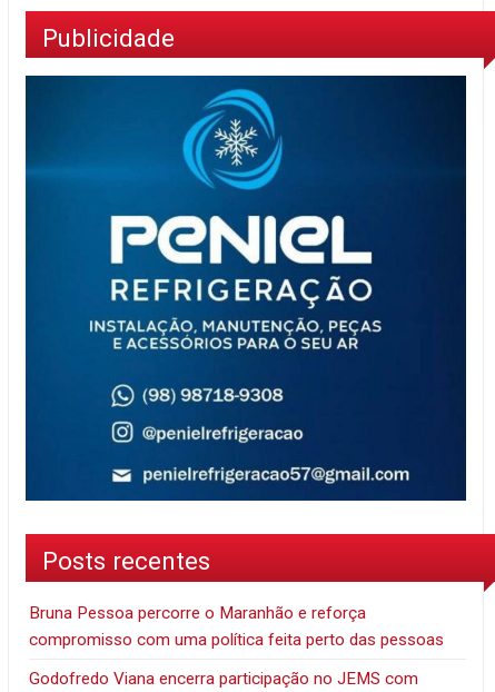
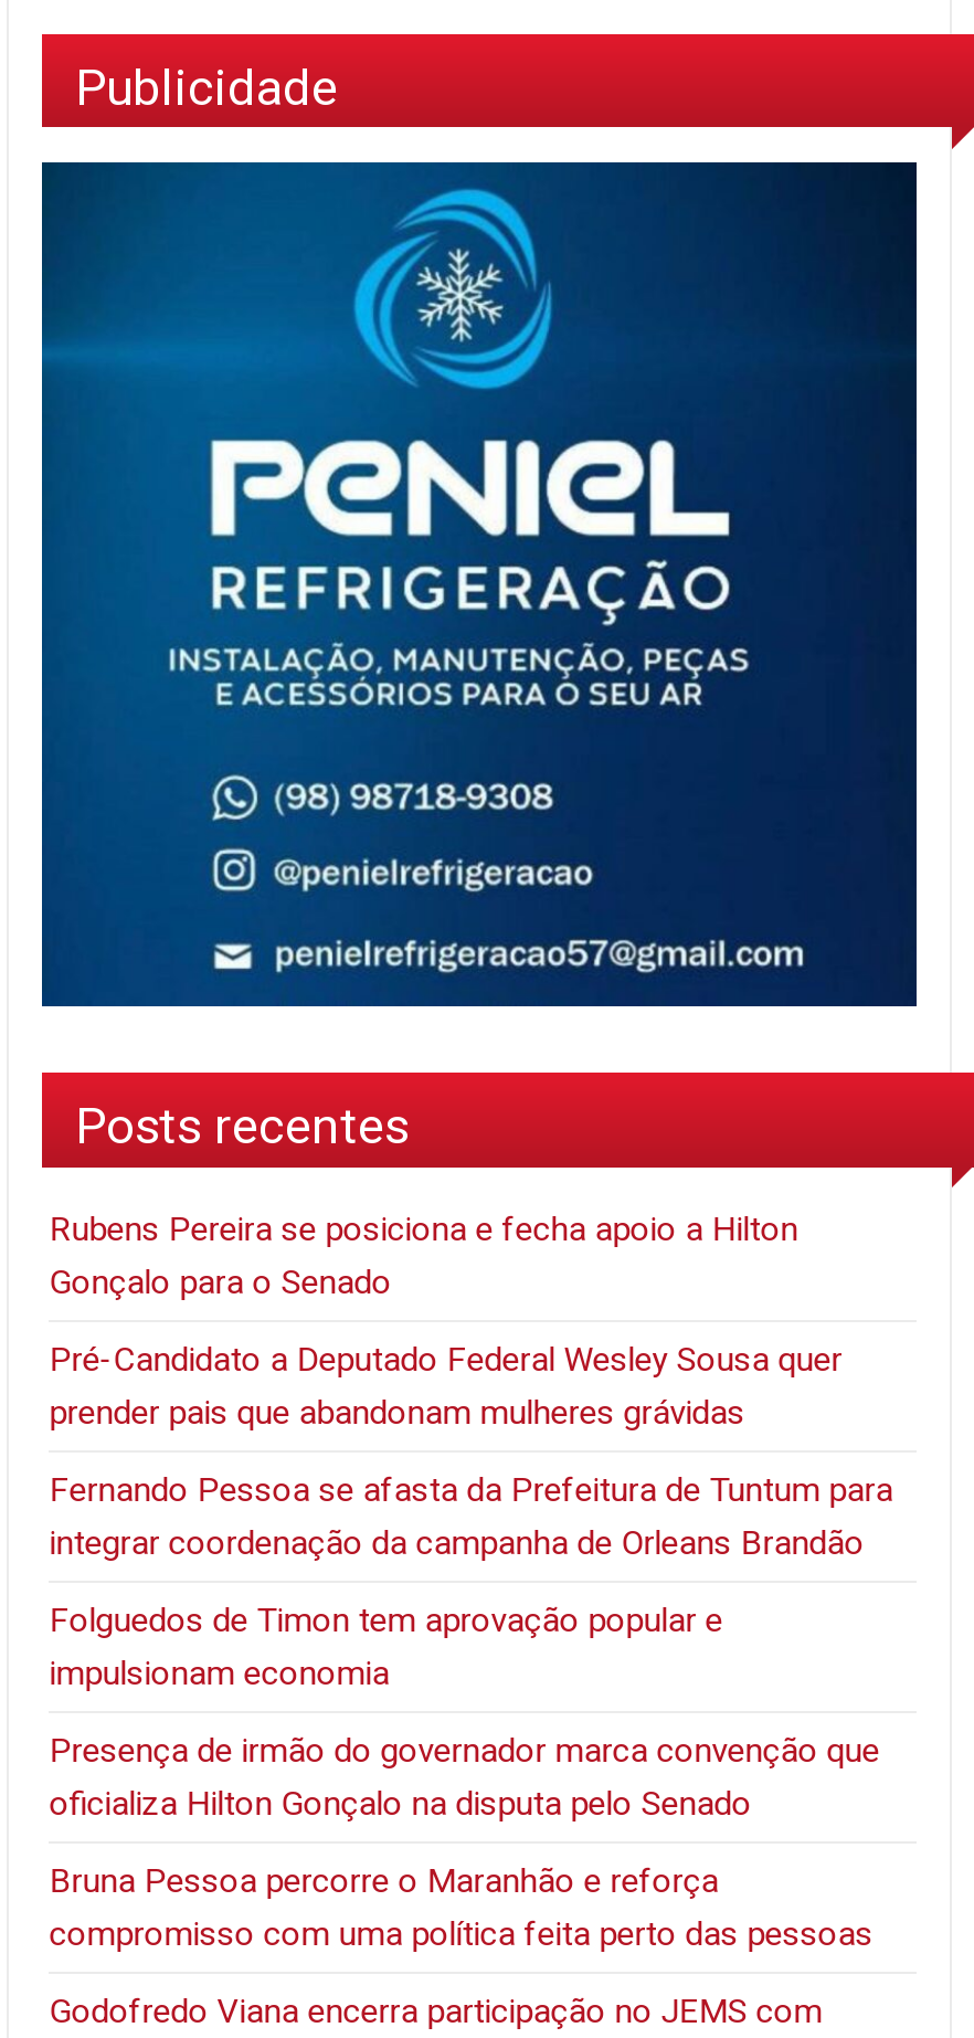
none -> [49,1209,893,1823] Rubens Pereira se posiciona e fecha apoio a Hilton | Gonçalo para o Senado | Pré-Candidato a Deputado Federal Wesley Sousa quer | prender pais que abandonam mulheres grávidas | Fernando Pessoa se afasta da Prefeitura de Tuntum para | integrar coordenação da campanha de Orleans Brandão | Folguedos de Timon tem aprovação popular e | impulsionam economia | Presença de irmão do governador marca convenção que | oficializa Hilton Gonçalo na disputa pelo Senado

